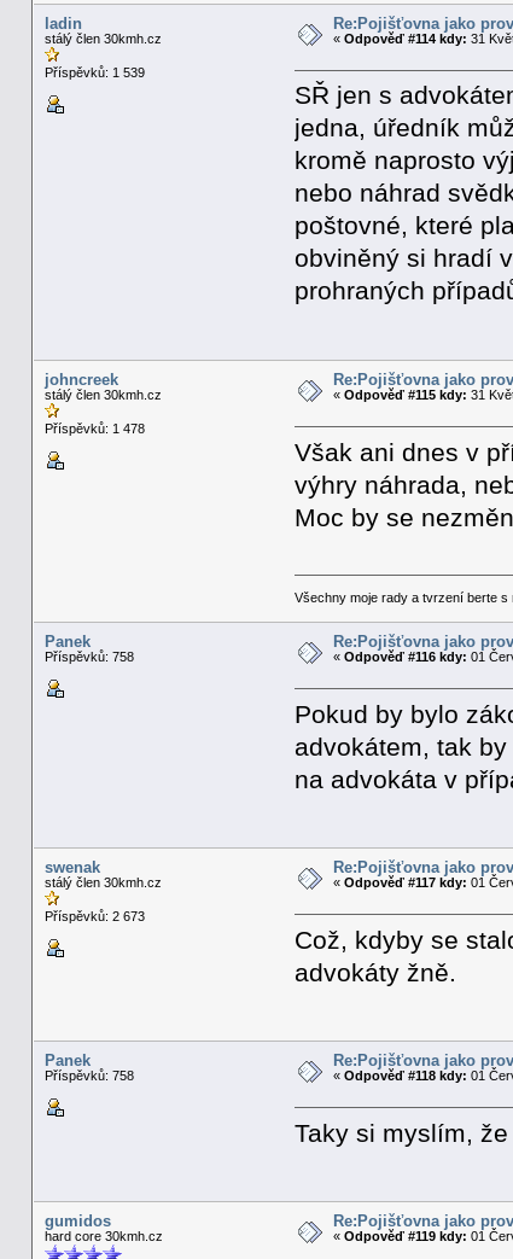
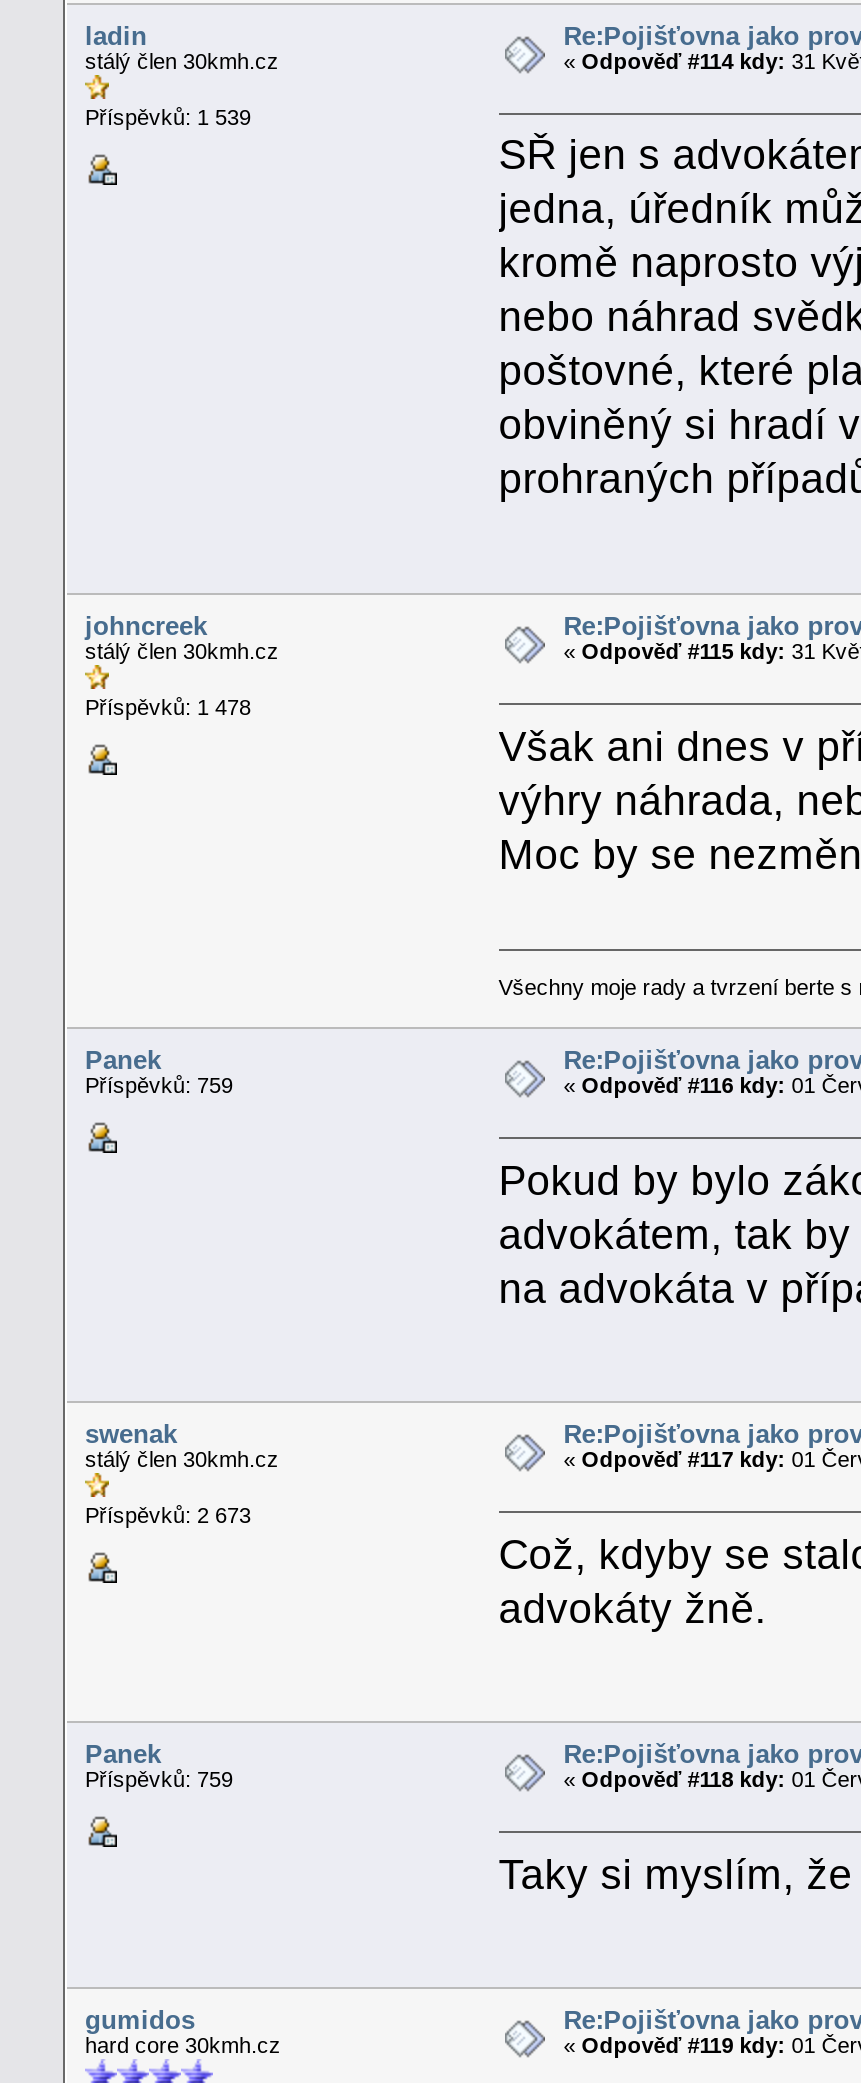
[45,649,134,664] Příspěvků: 758 -> [85,1073,233,1097] Příspěvků: 759
[45,1068,134,1083] Příspěvků: 758 -> [85,1767,233,1791] Příspěvků: 759

